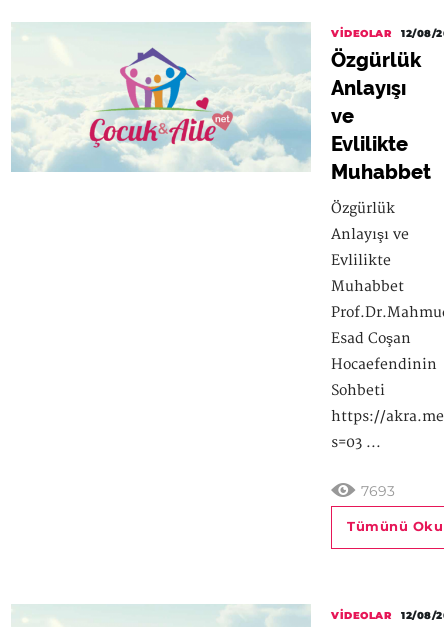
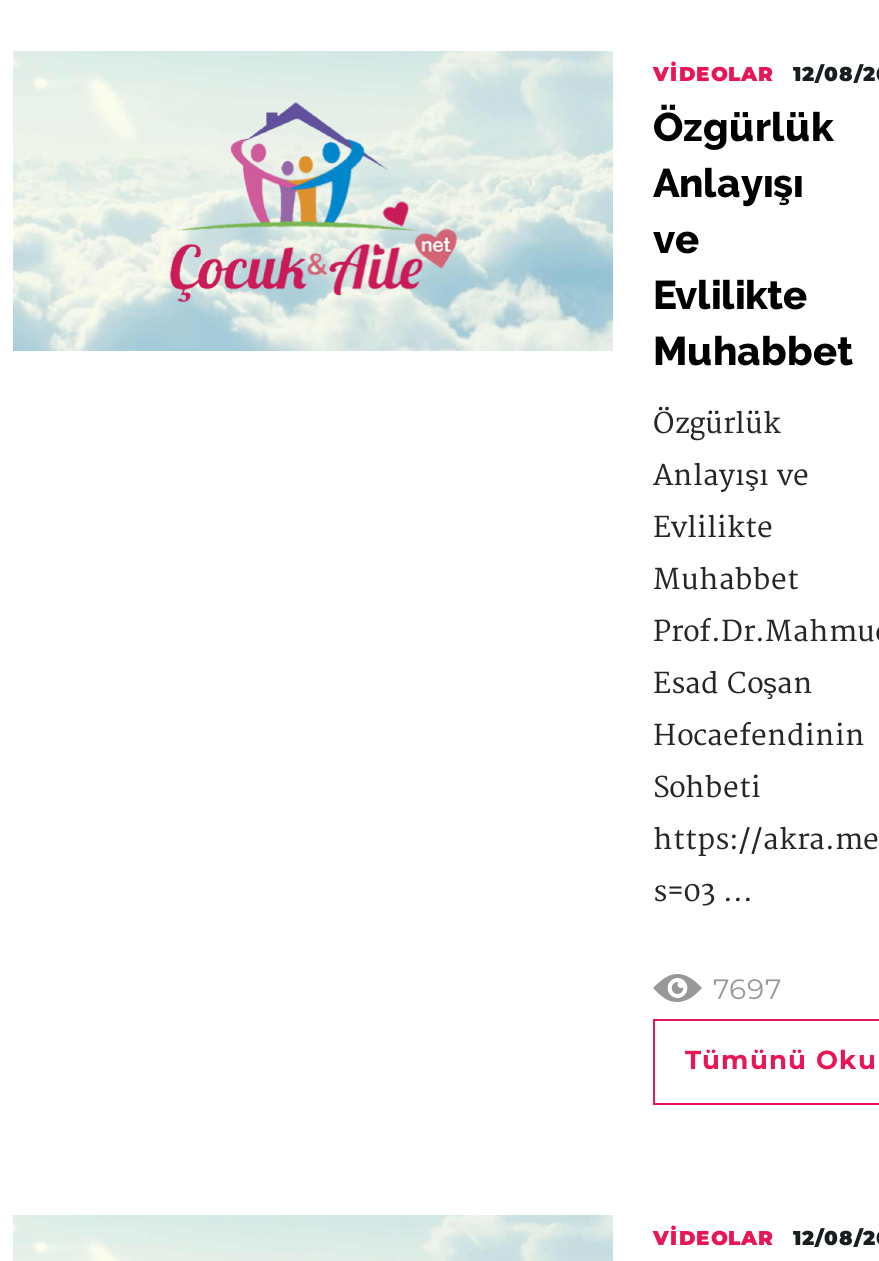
[361,482,395,500] 7693 -> [713,971,781,1007] 7697

